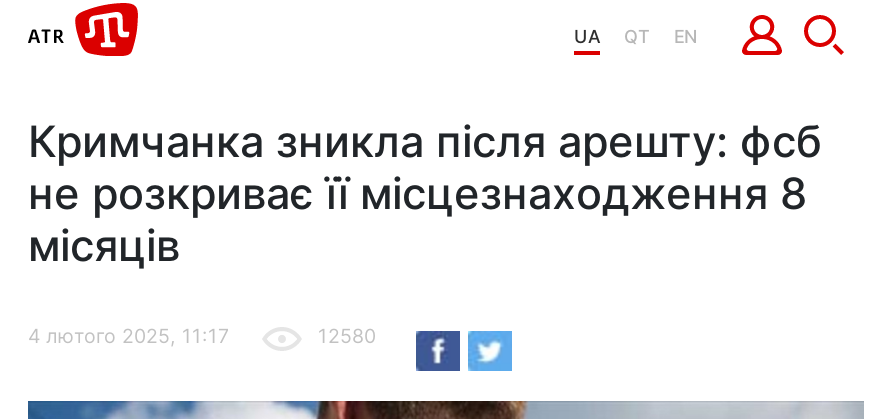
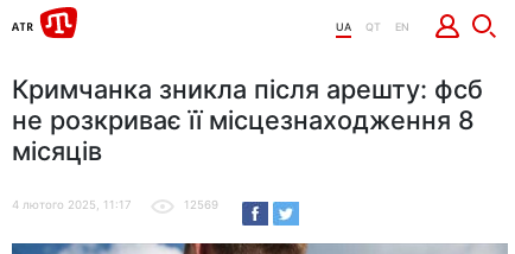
[318,325,376,347] 12580 -> [184,198,218,211] 12569

